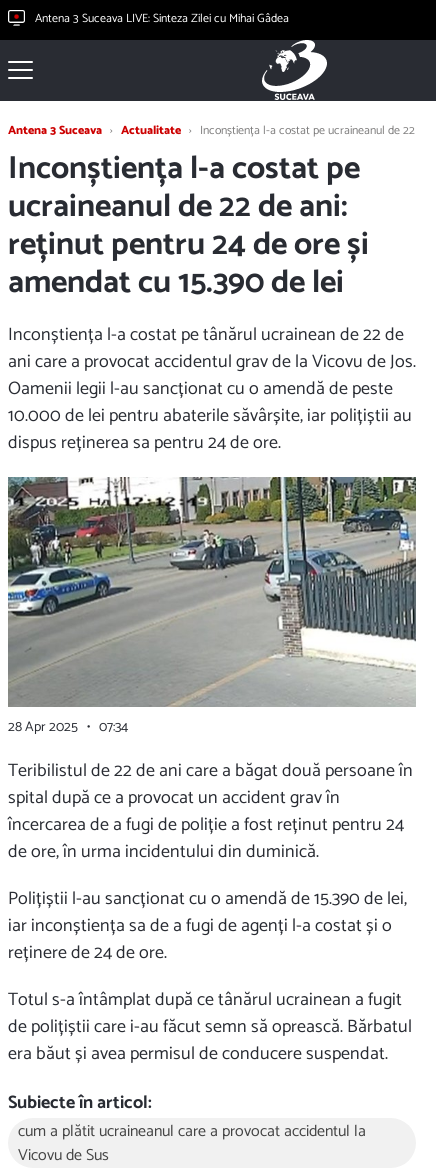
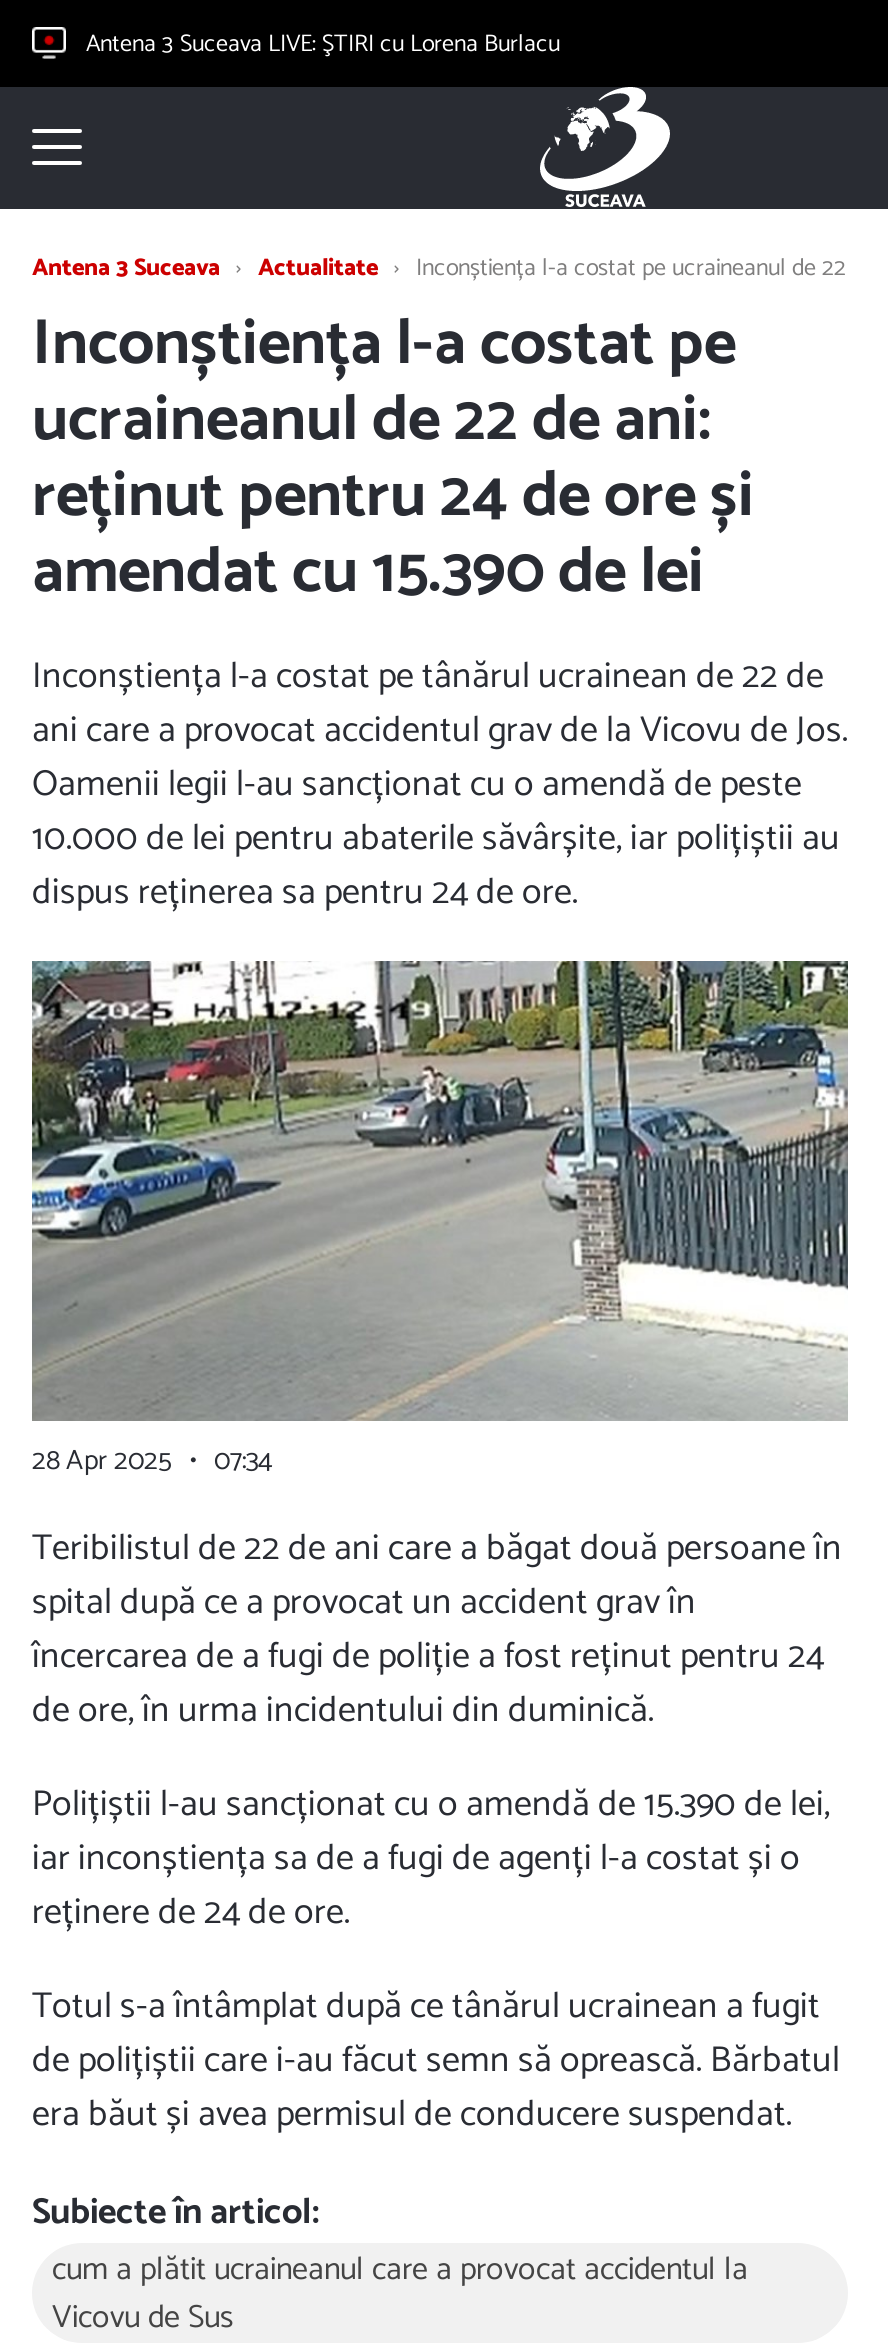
[35,8,289,27] Antena 3 Suceava LIVE Sinteza Zilei cu Mihai Gâdea -> [86,24,560,62] Antena 3 Suceava LIVE ŞTIRI cu Lorena Burlacu

